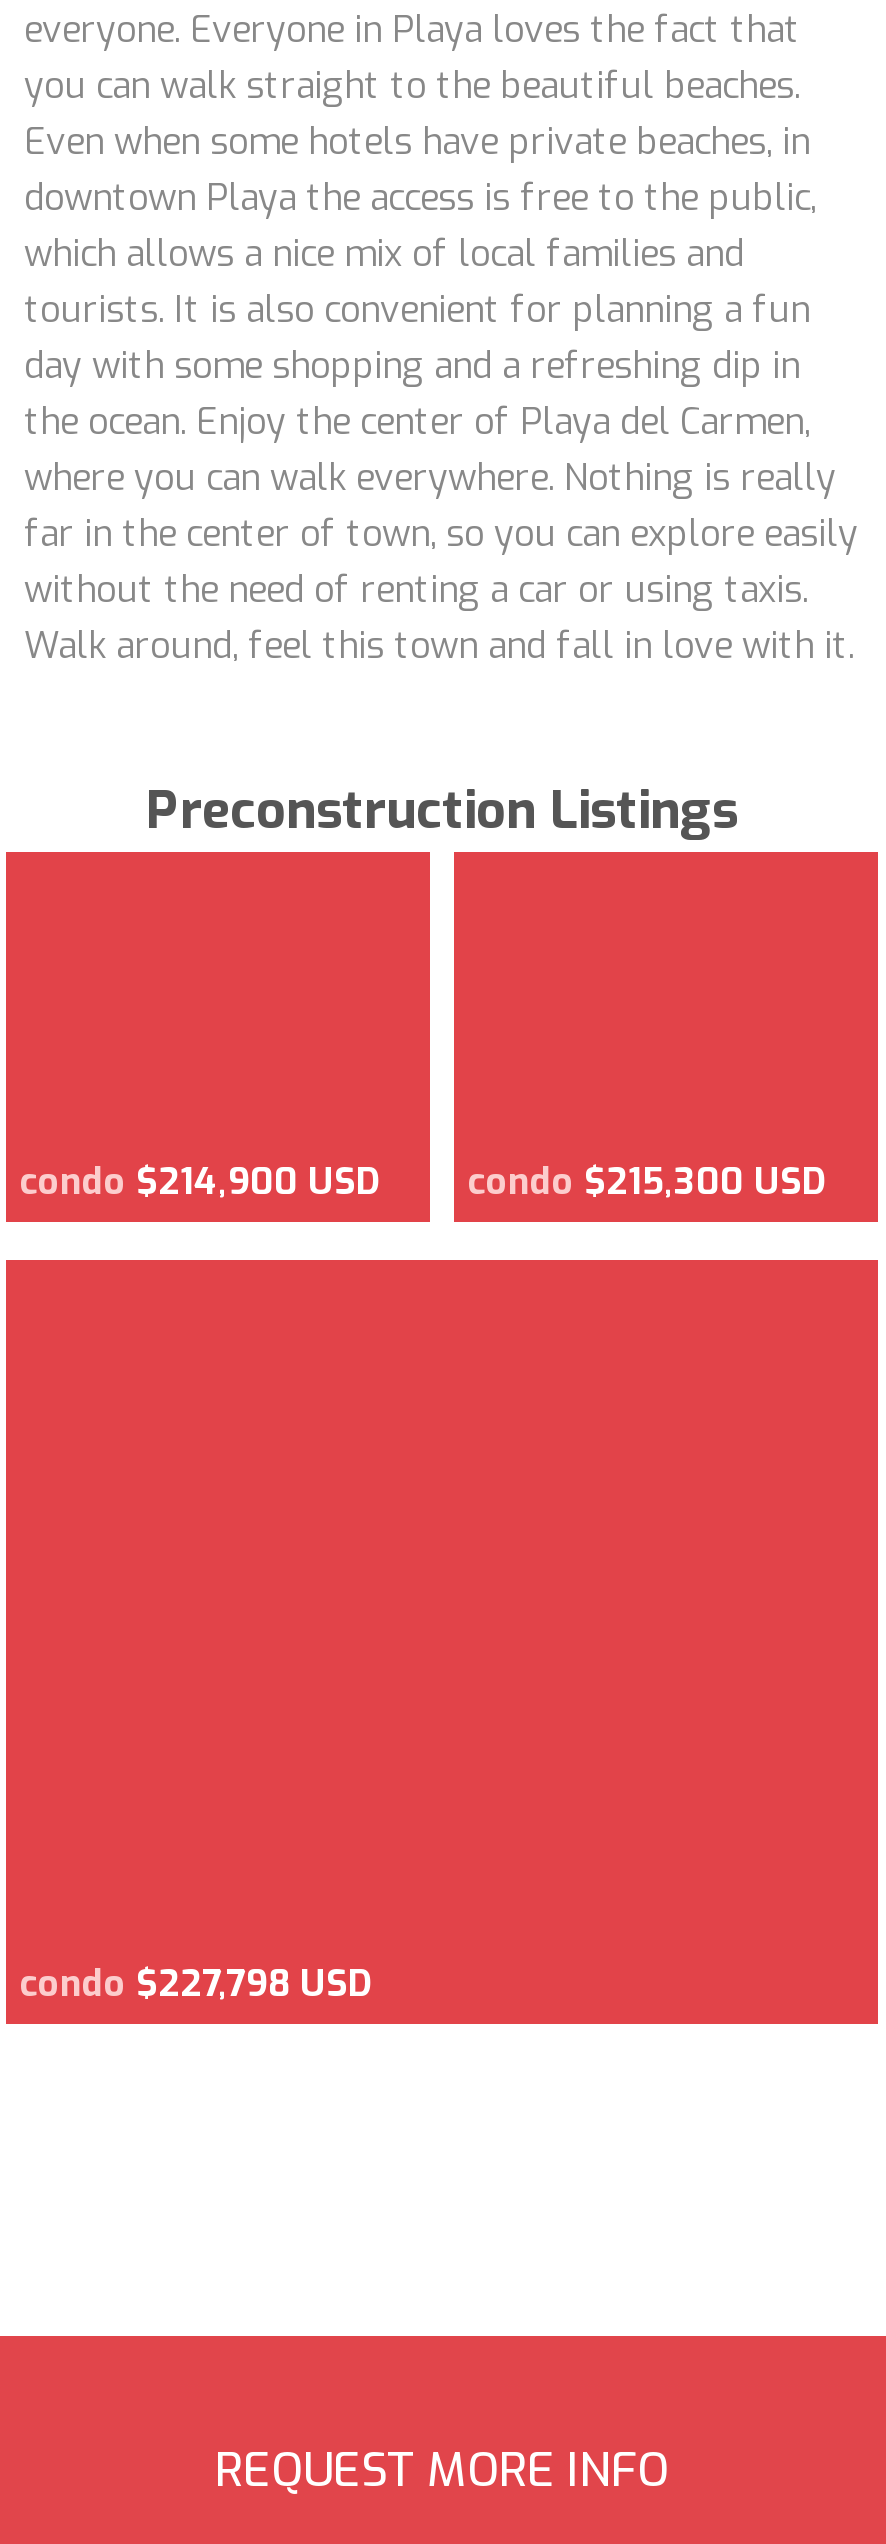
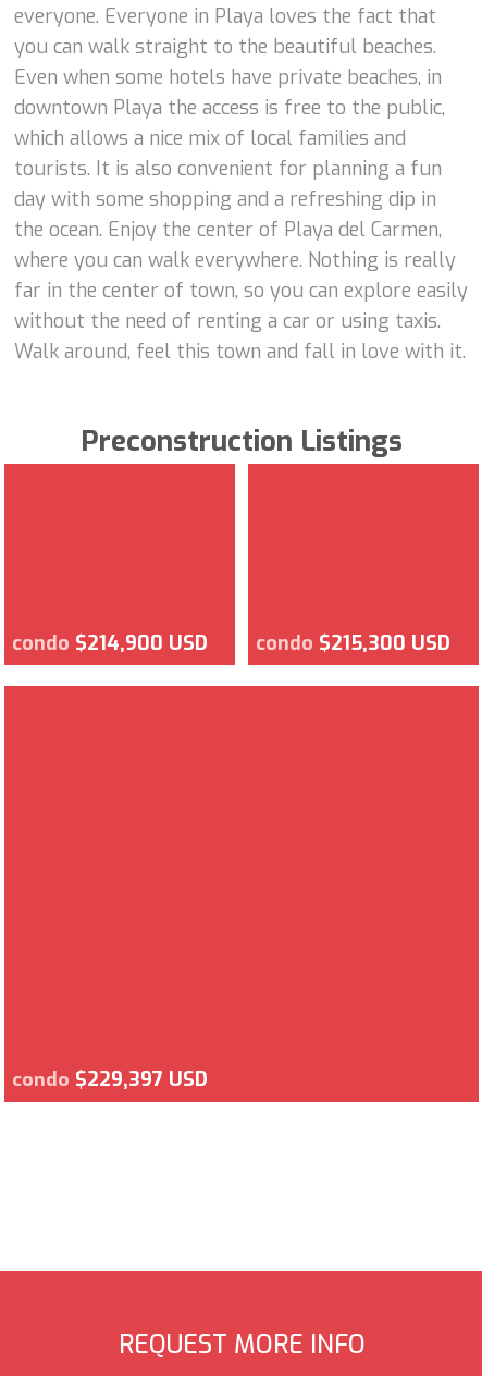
[20,1959,372,2007] condo $227,798 USD -> [12,1066,208,1092] condo $229,397 USD

